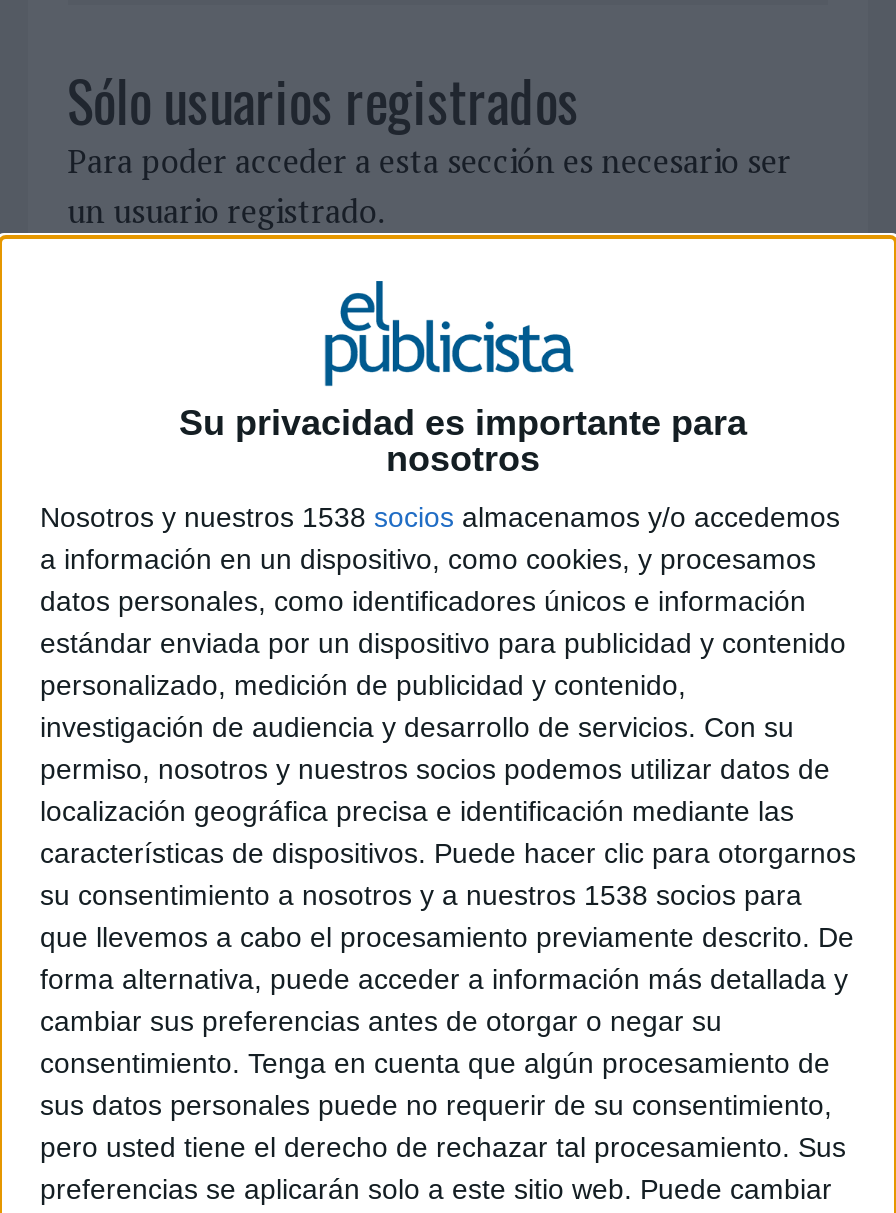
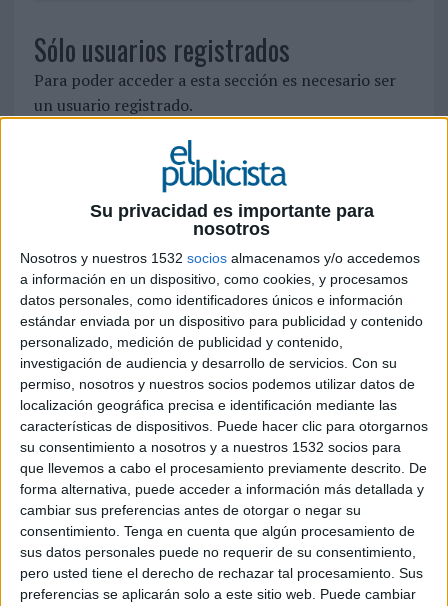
[40,501,840,533] Nosotros y nuestros 1538 socios almacenamos y/o accedemos -> [20,250,420,266] Nosotros y nuestros 1532 socios almacenamos y/o accedemos
[40,879,802,911] su consentimiento a nosotros y a nuestros 1538 socios para -> [20,439,401,455] su consentimiento a nosotros y a nuestros 1532 socios para

